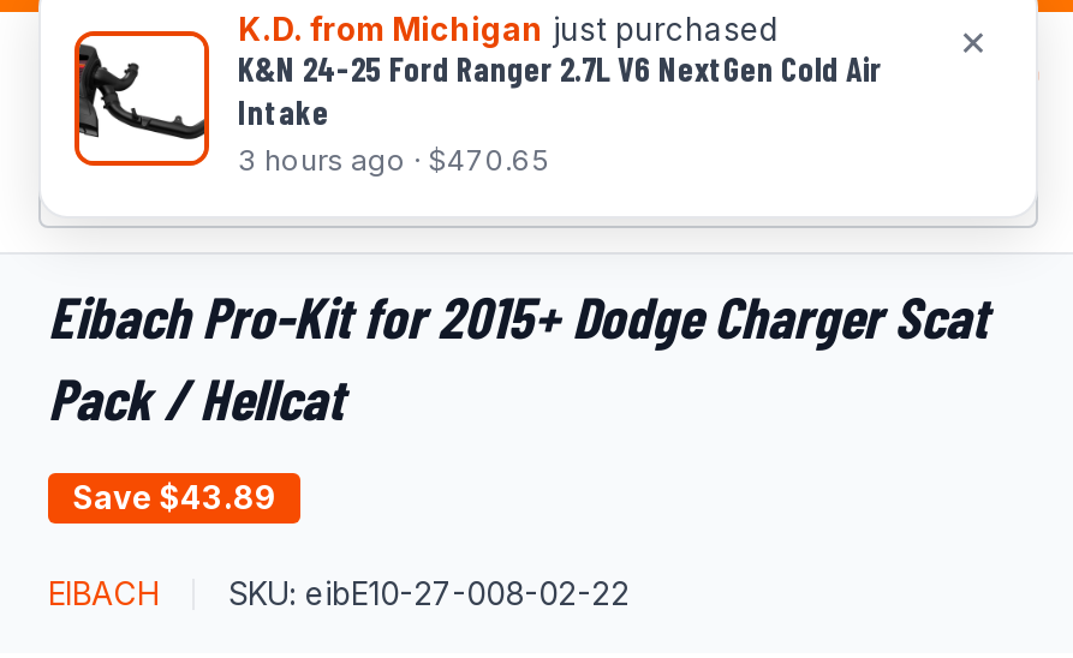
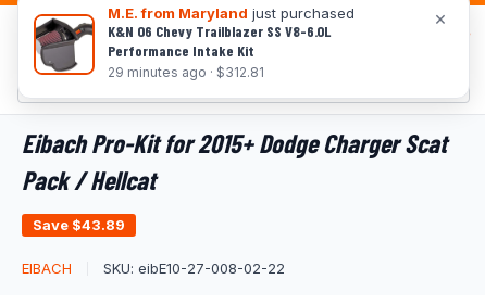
[77,10,882,178] [image] | K.D. from Michigan just purchased | K&N 24-25 Ford Ranger 2.7L V6 NextGen Cold Air | Intake | 3 hours ago · $470.65 -> [36,4,355,80] [image] | M.E. from Maryland just purchased | K&N 06 Chevy Trailblazer SS V8-6.0L | Performance Intake Kit | 29 minutes ago · $312.81

